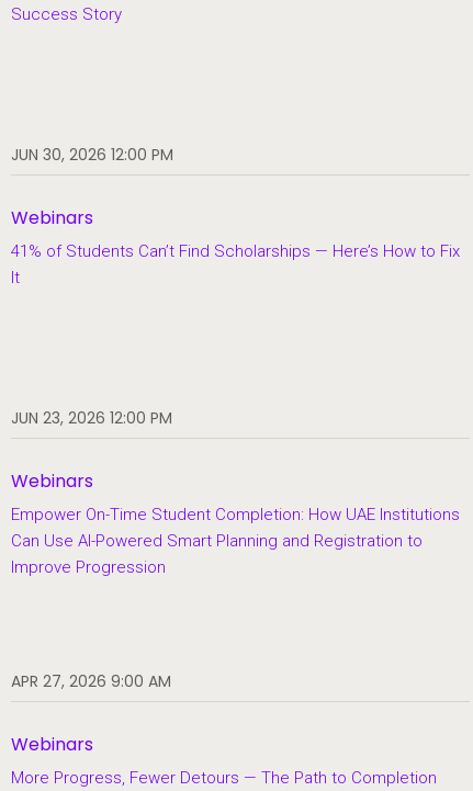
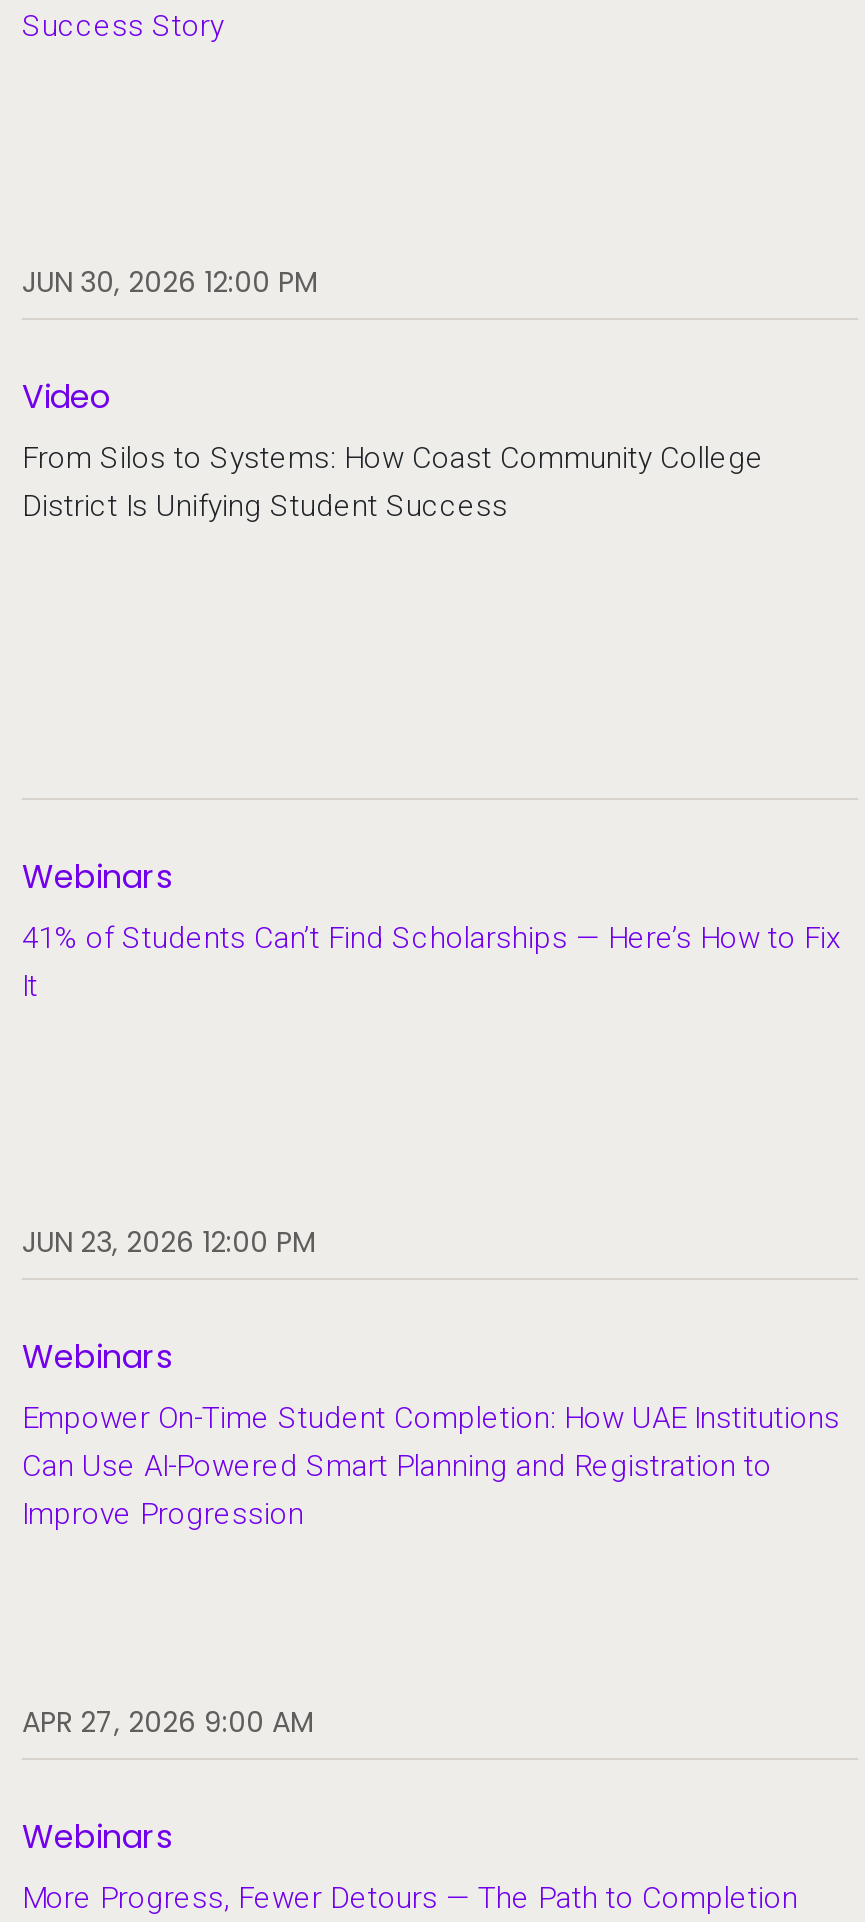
none -> [22,374,764,524] Video | From Silos to Systems: How Coast Community College | District Is Unifying Student Success

